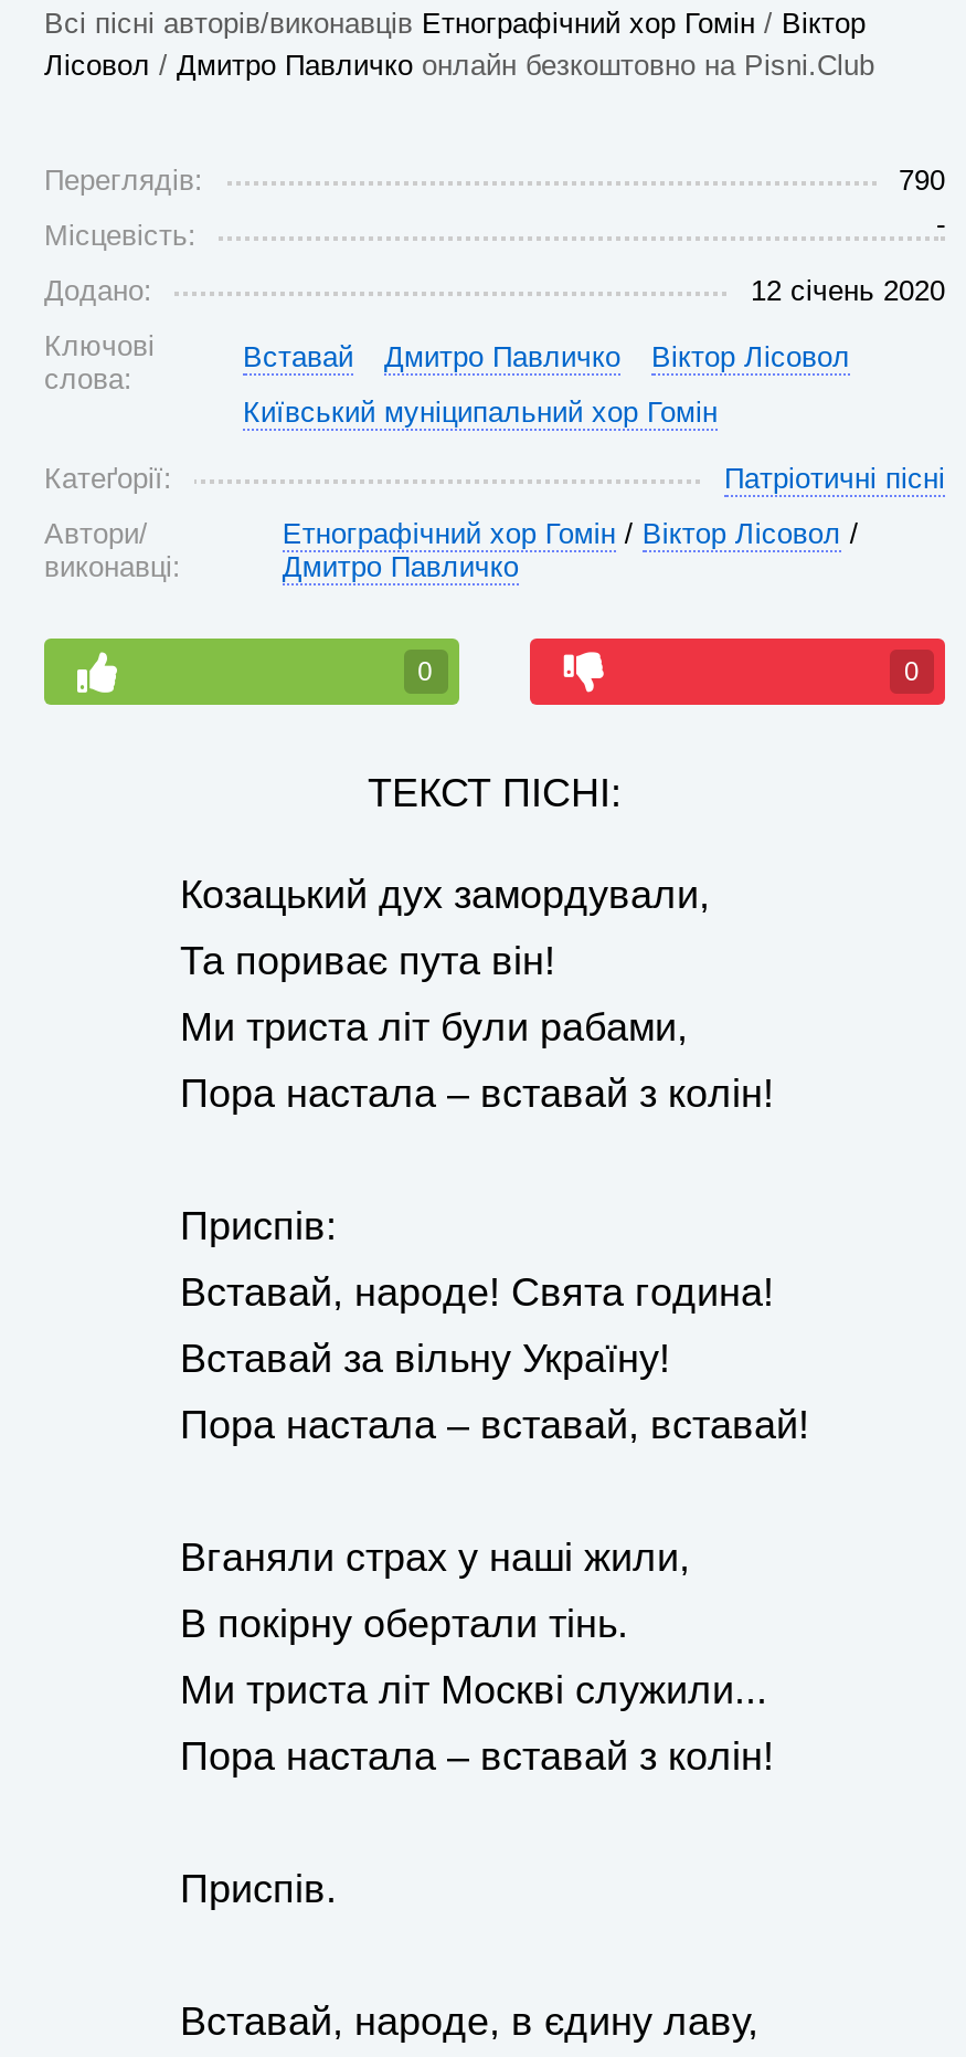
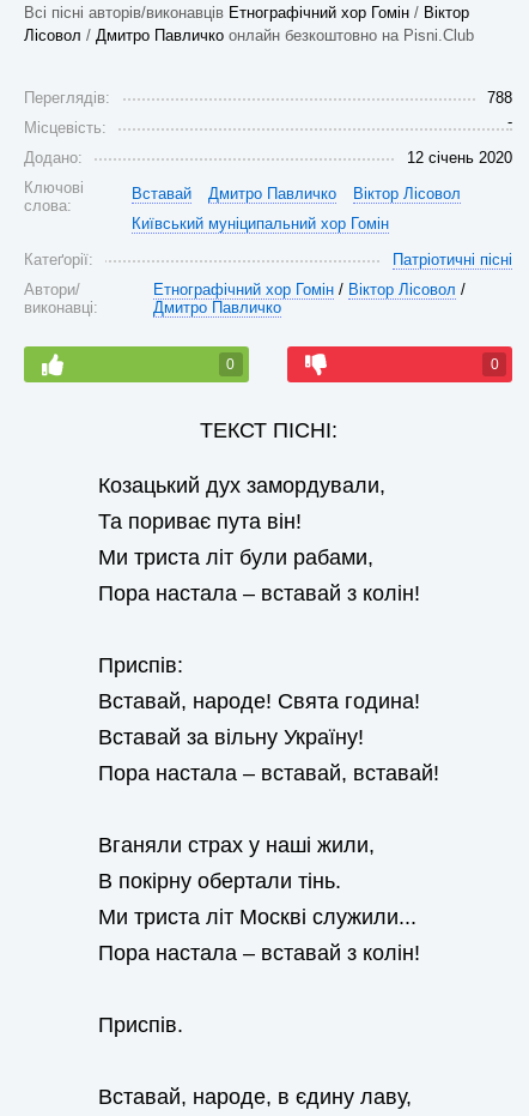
[899,163,945,197] 790 -> [487,89,512,107] 788

